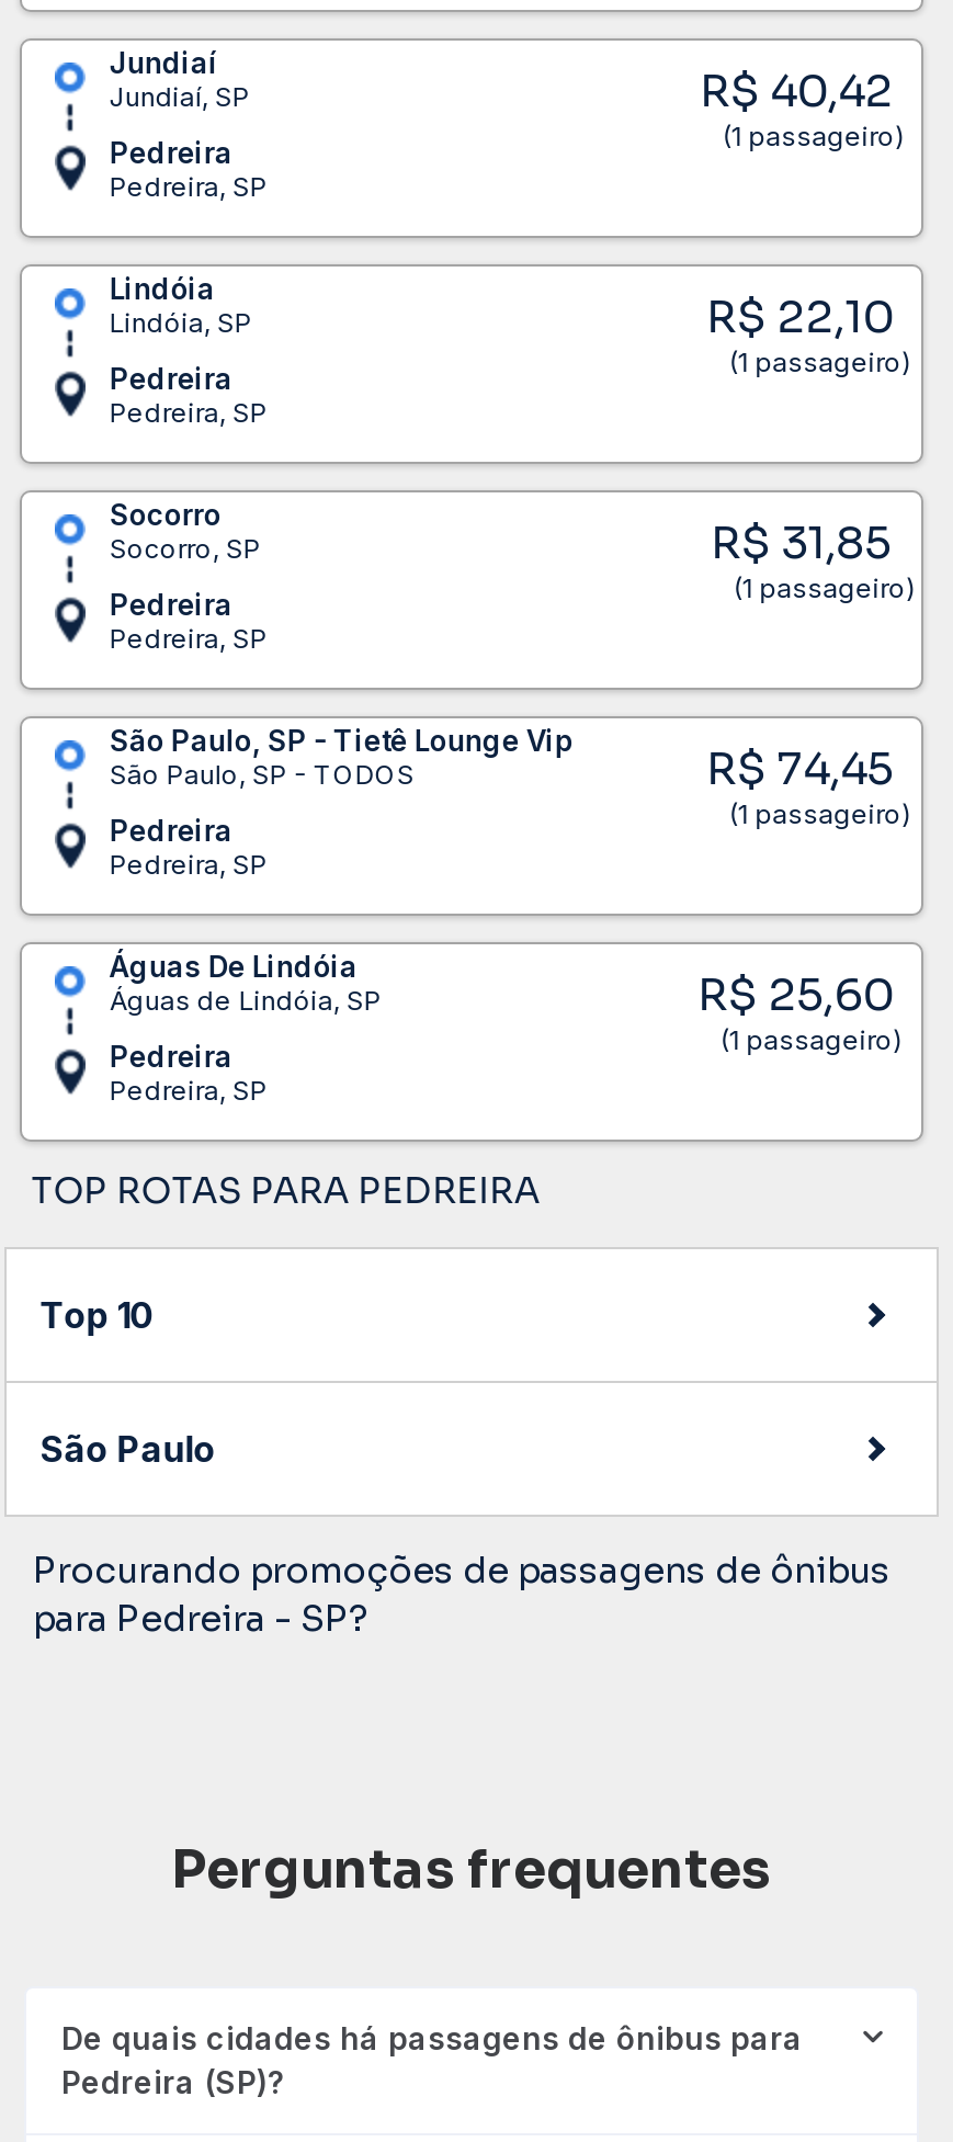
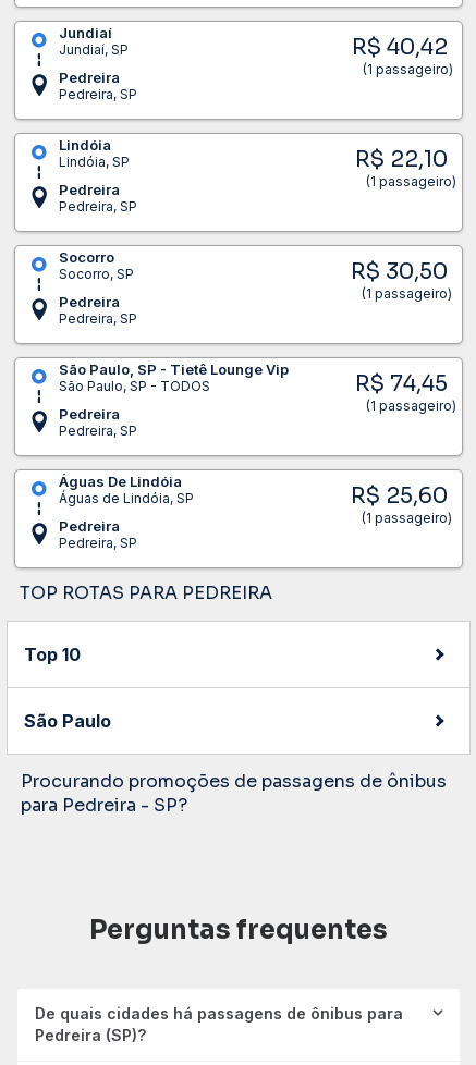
[711,516,891,571] R$ 31,85 -> [351,258,448,285] R$ 30,50

